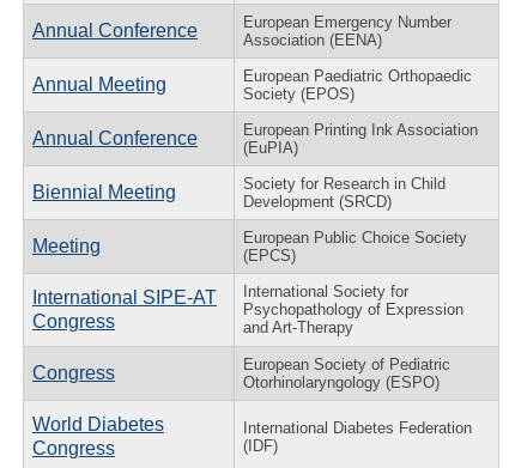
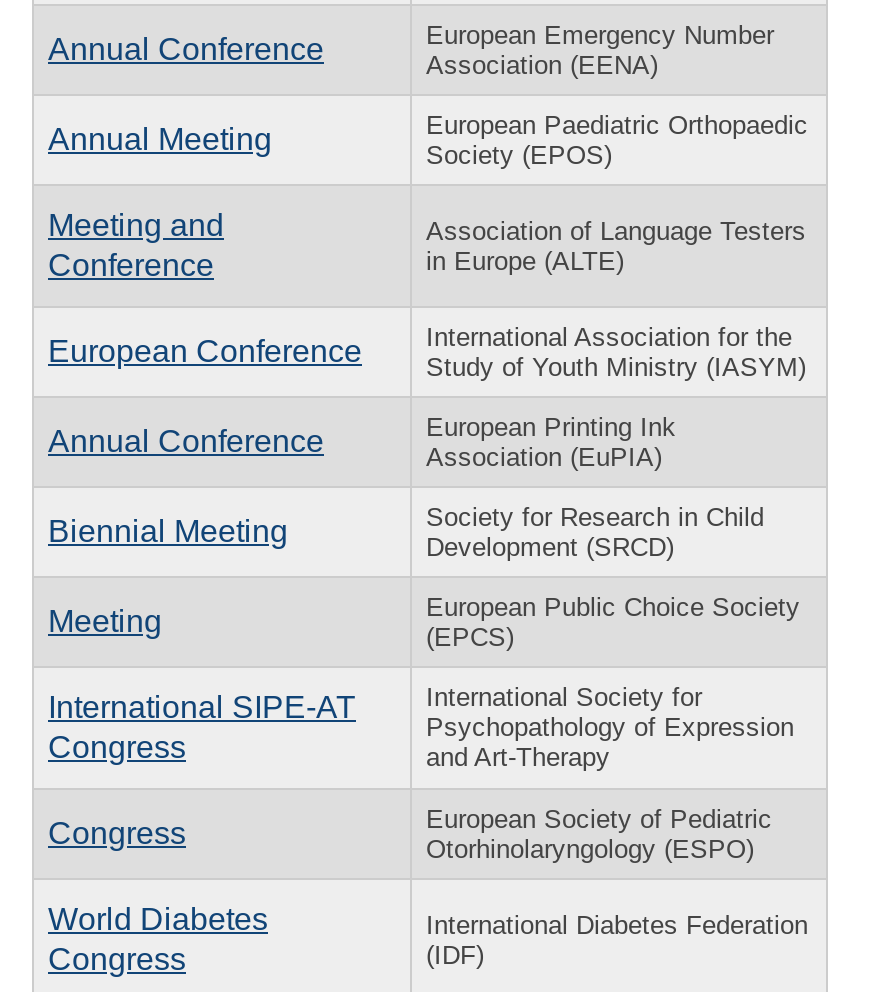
none -> [48,207,224,281] Meeting and | Conference
none -> [48,215,806,381] Association of Language Testers | in Europe (ALTE) | European Conference | International Association for the | Study of Youth Ministry (IASYM)

